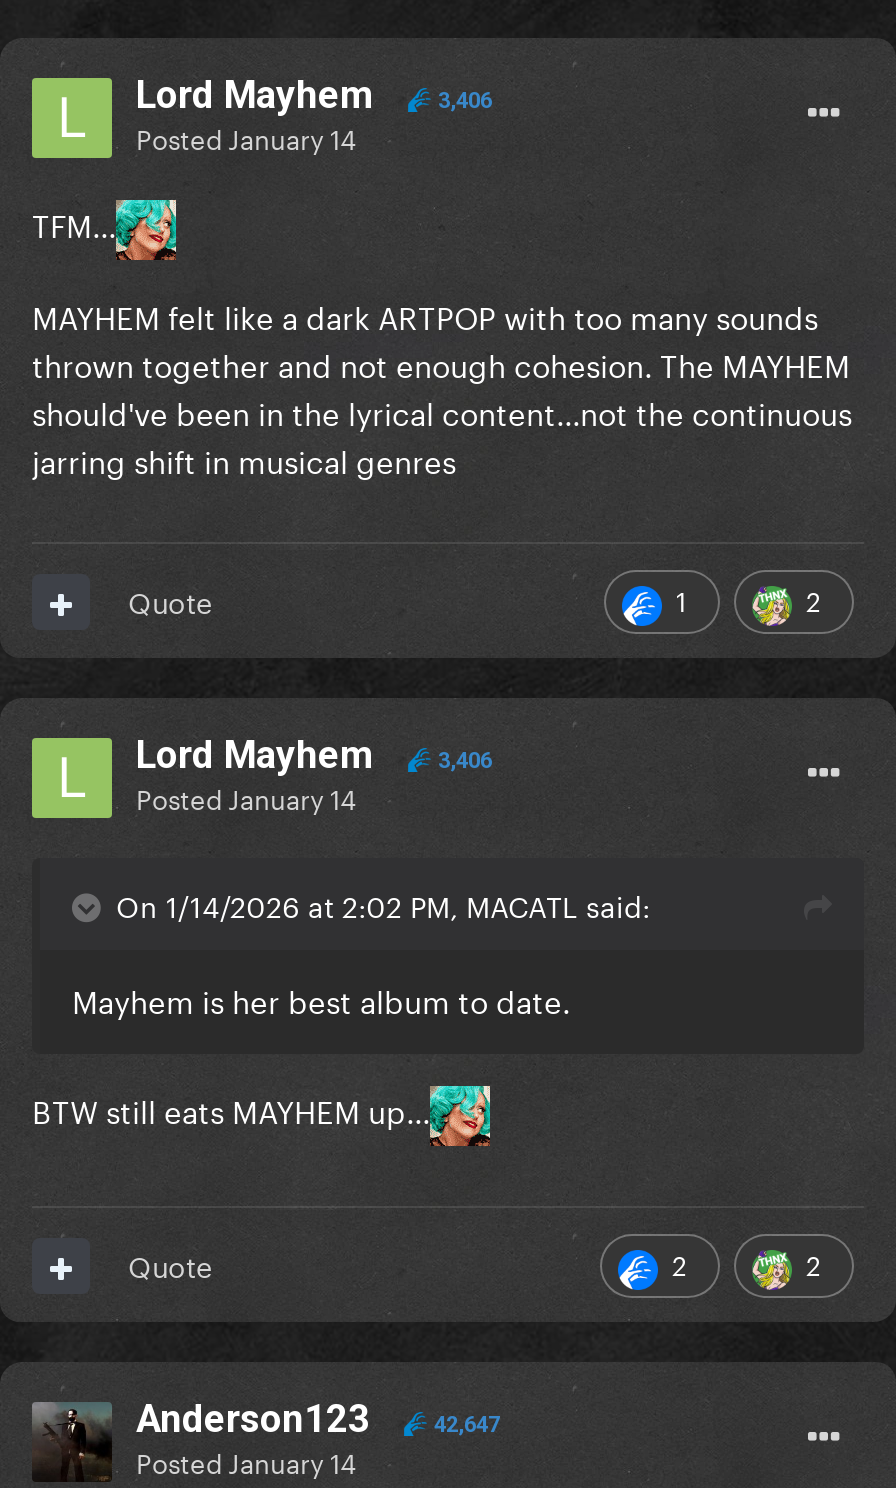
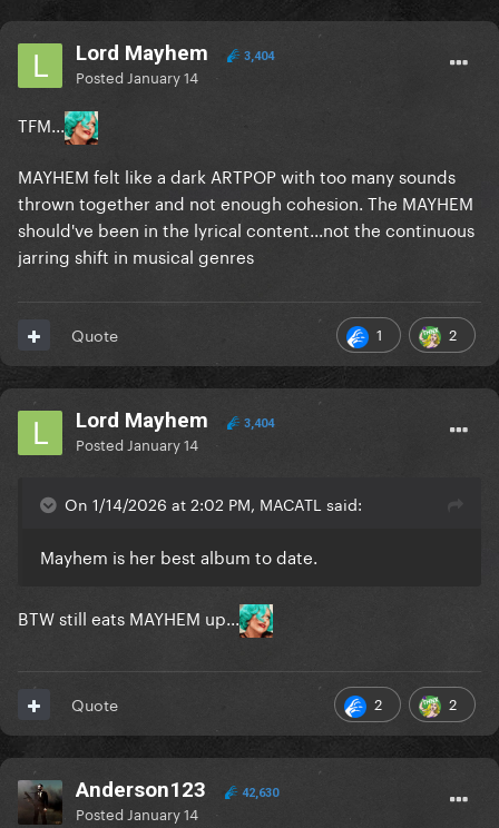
[432,89,492,115] 3,406 -> [241,49,274,64] 3,404
[432,749,492,775] 3,406 -> [241,417,274,431] 3,404
[428,1413,500,1439] 42,647 -> [238,786,278,801] 42,630

